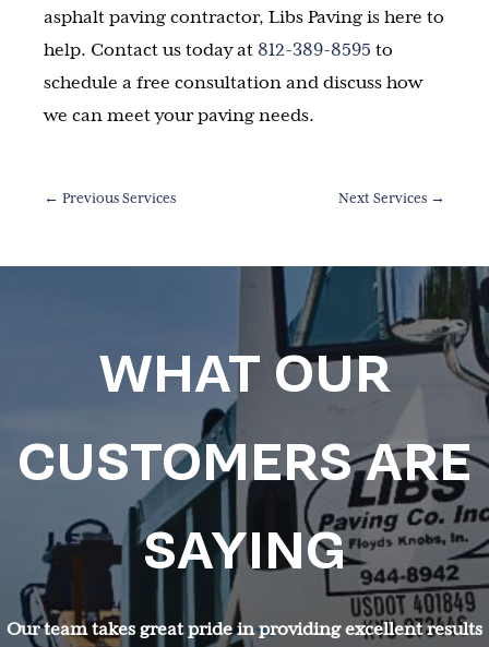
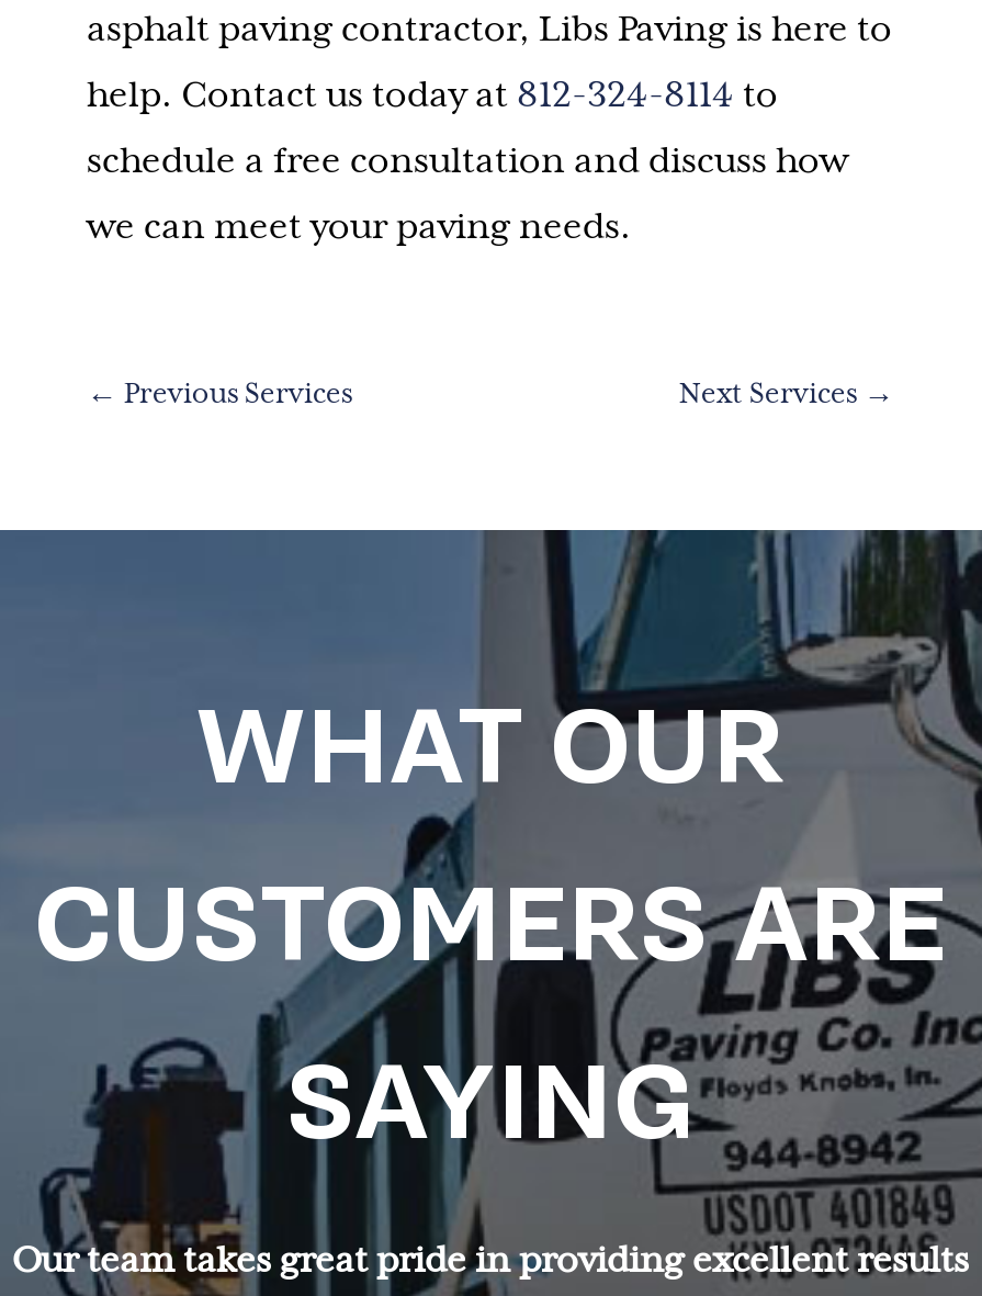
[44,40,393,60] help. Contact us today at 812-389-8595 to -> [87,76,778,115] help. Contact us today at 812-324-8114 to

